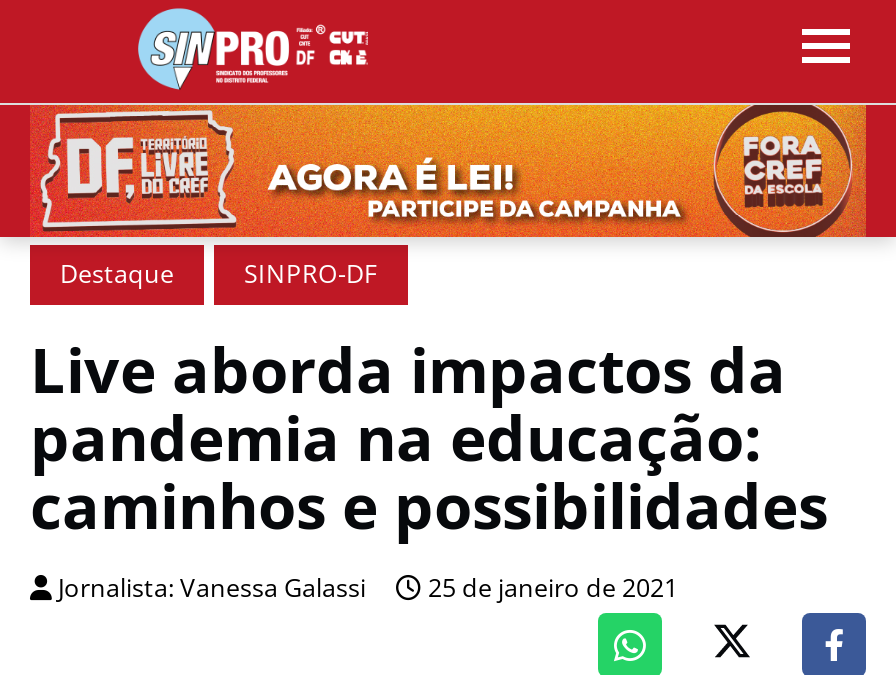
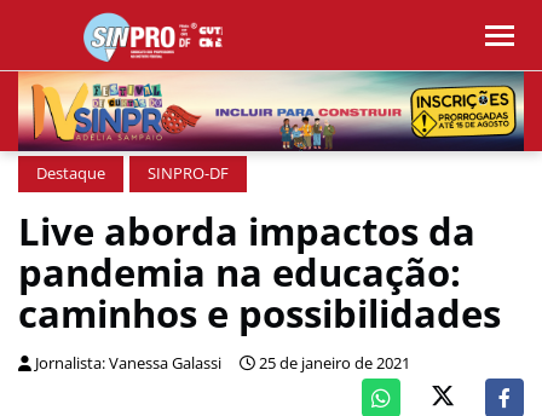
[30,103,866,239] [image] -> [17,70,525,152] [image]

